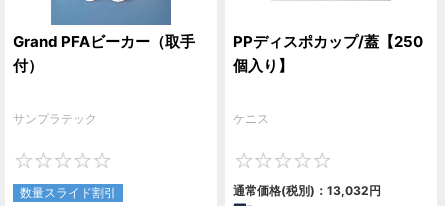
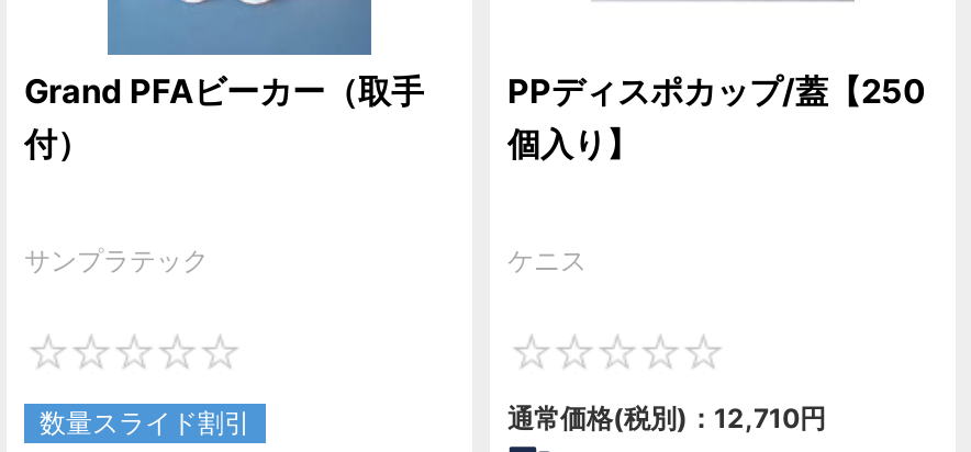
[233,183,381,198] 通常価格(税別)：13,032円 -> [507,402,826,434] 通常価格(税別)：12,710円

